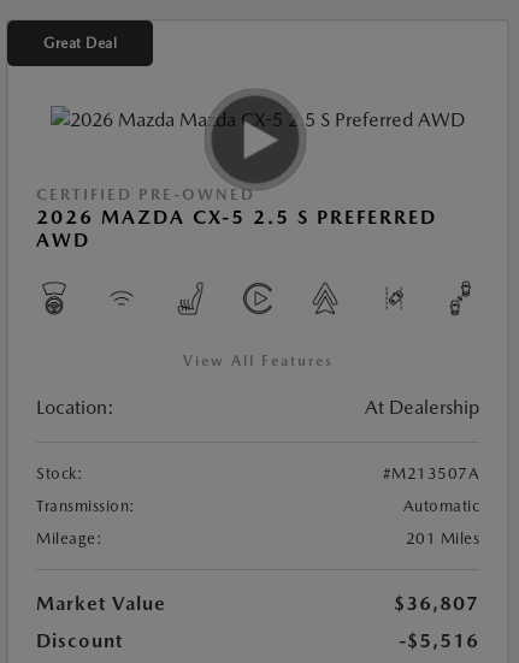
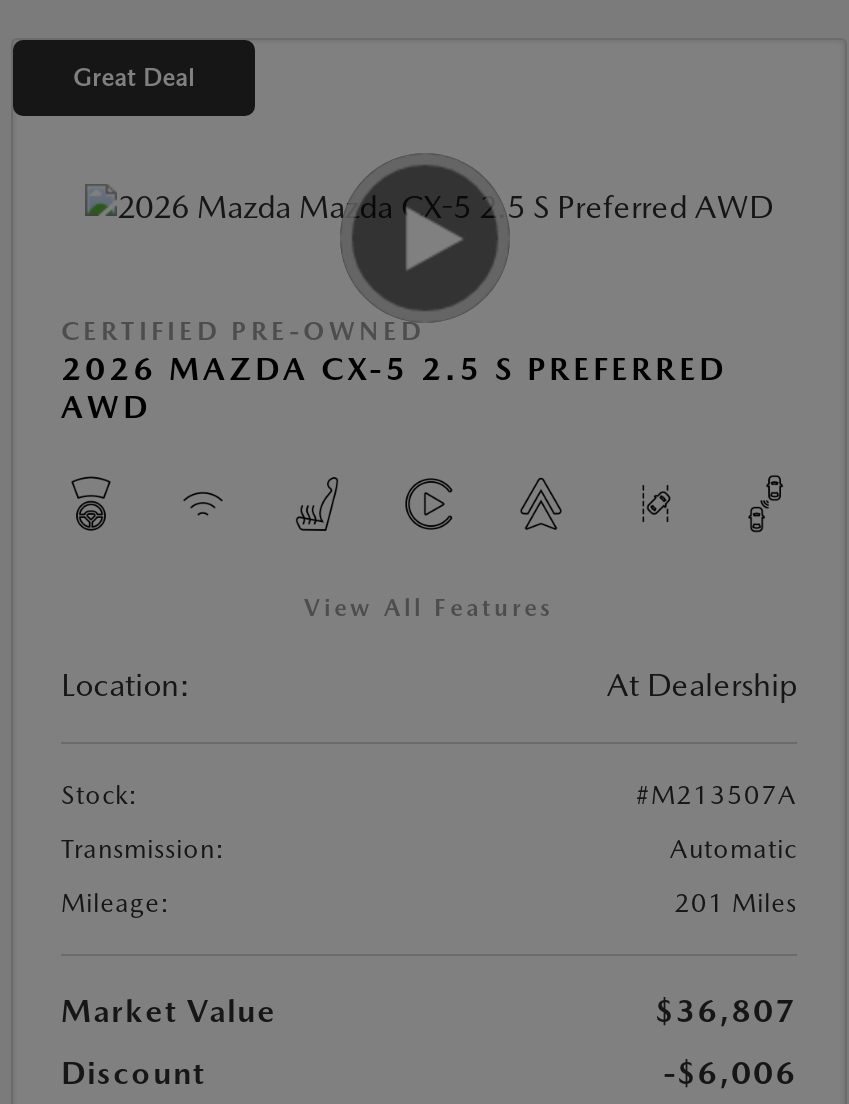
[399,630,479,653] -$5,516 -> [663,1054,797,1092] -$6,006

